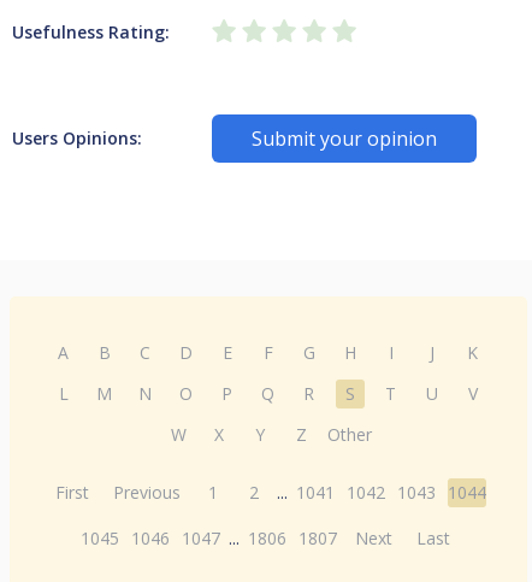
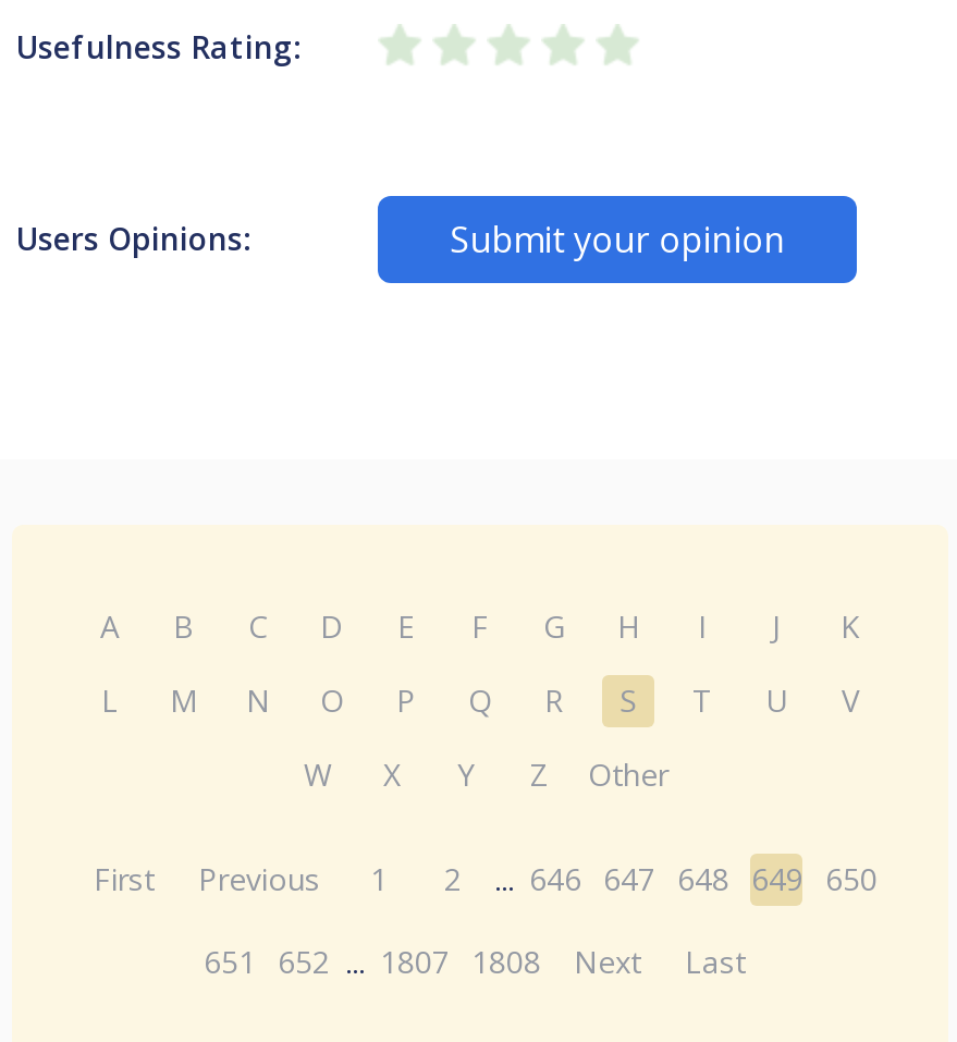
[56,481,487,504] First Previous 1 2 ... 1041 1042 1043 1044 -> [94,858,878,899] First Previous 1 2 ... 646 647 648 649 650
[81,527,450,549] 1045 1046 1047 ... 1806 1807 Next Last -> [204,941,746,982] 651 652 ... 1807 1808 Next Last

